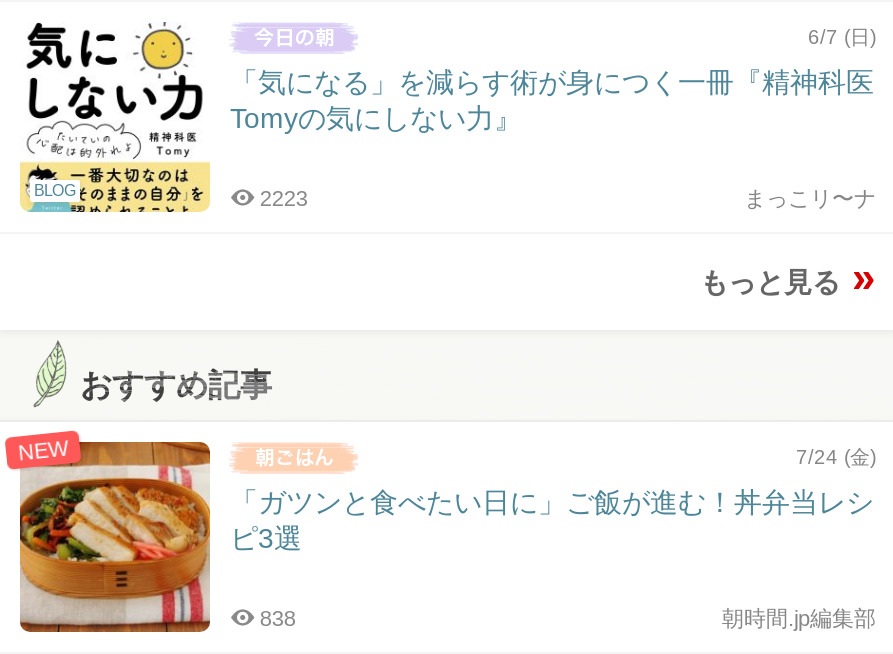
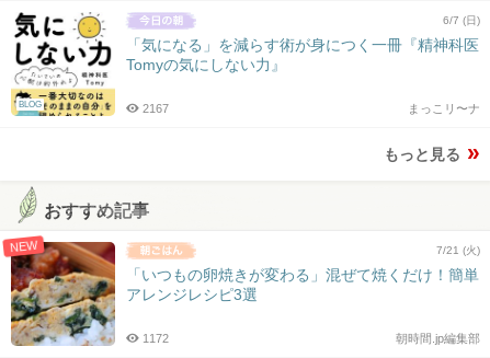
[260,186,308,210] 2223 -> [142,102,169,115] 2167
[18,442,874,634] [image] | 「ガツンと食べたい日に」ご飯が進む！丼弁当レシ | ピ3選 -> [10,242,479,347] [image] | 「いつもの卵焼きが変わる」混ぜて焼くだけ！簡単 | アレンジレシピ3選
[796,446,876,468] 7/24 (金) -> [436,244,480,256] 7/21 (火)
[260,606,296,630] 838 -> [142,332,169,345] 1172

